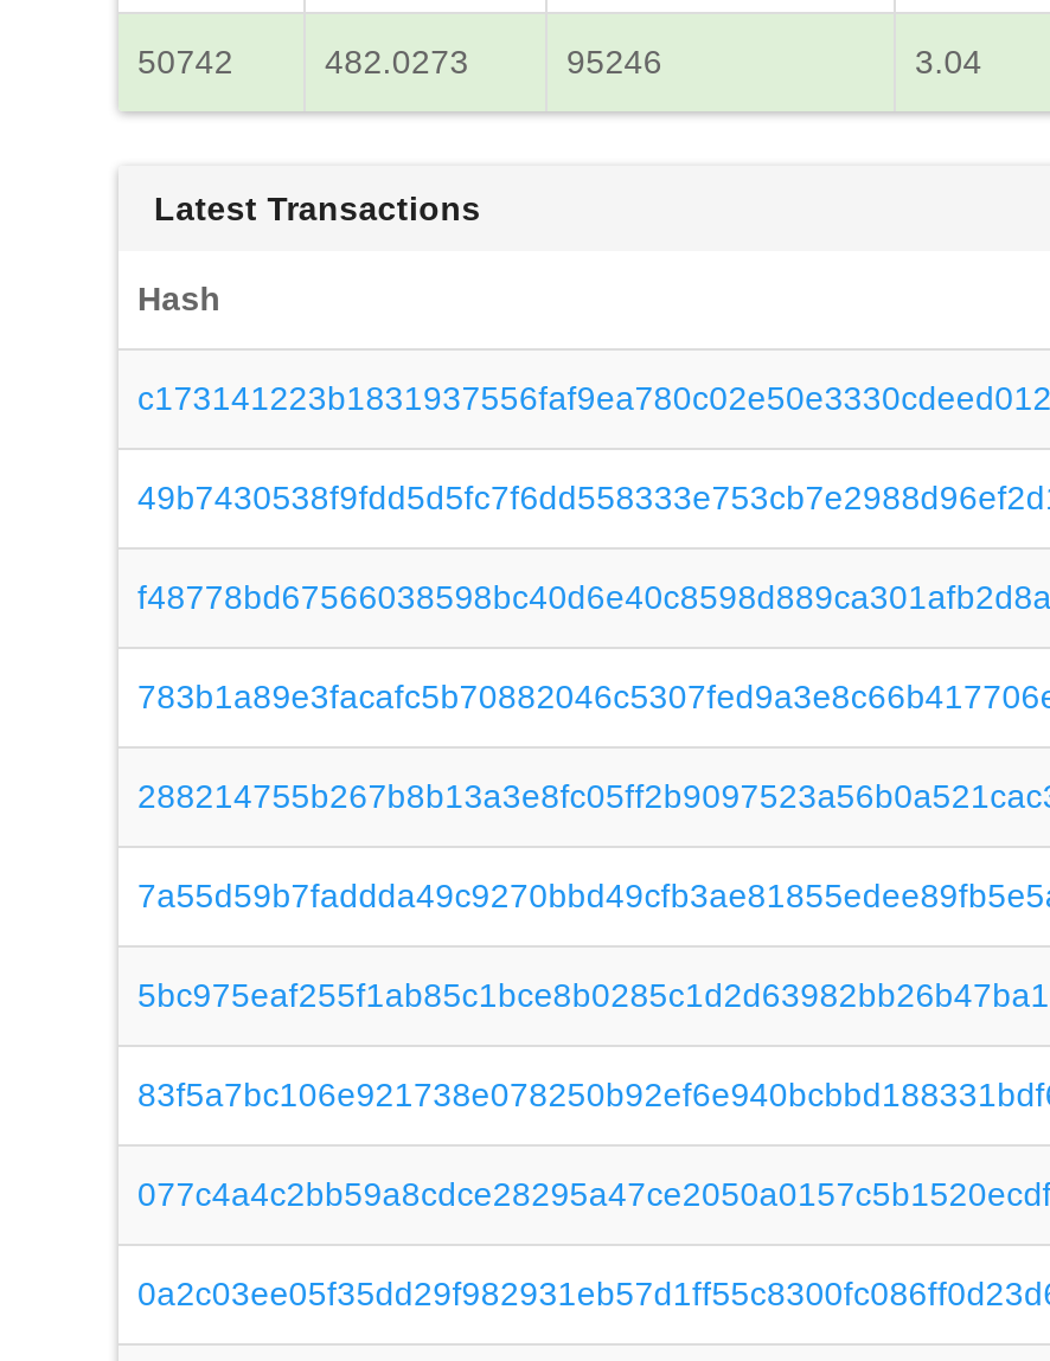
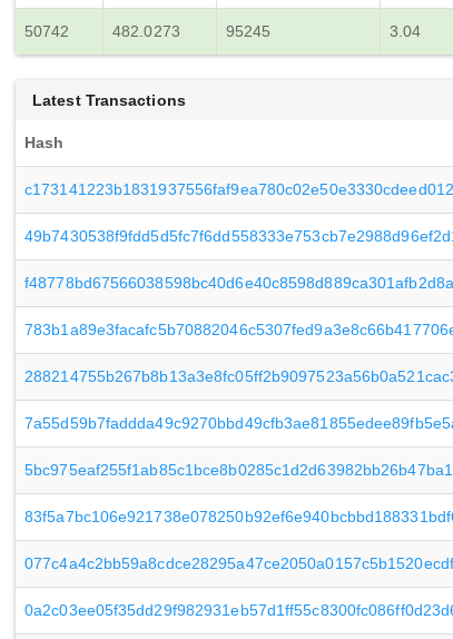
[566,43,662,81] 95246 -> [226,22,271,40] 95245

